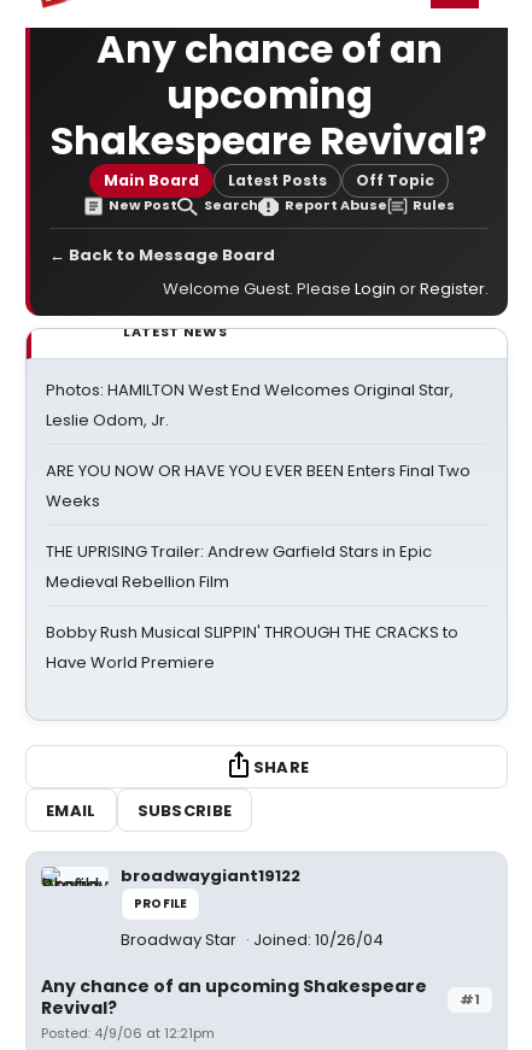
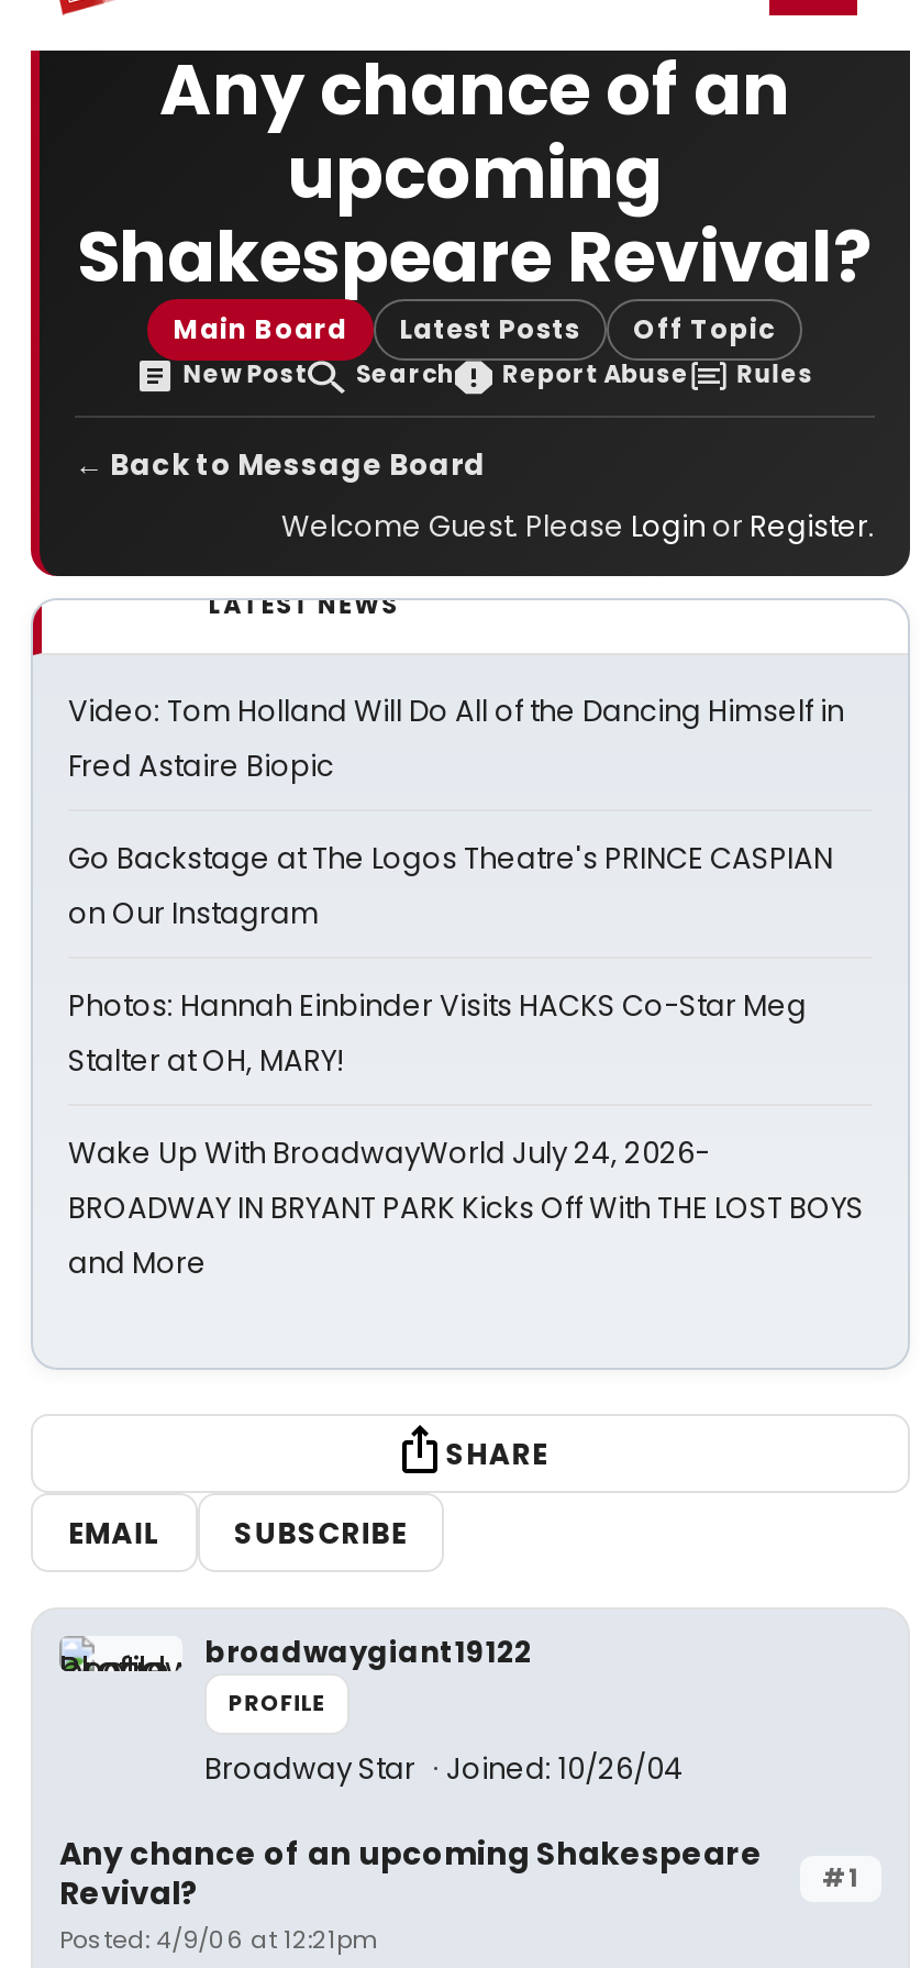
[46,379,454,432] Photos: HAMILTON West End Welcomes Original Star, | Leslie Odom, Jr. -> [68,690,844,787] Video: Tom Holland Will Do All of the Dancing Himself in | Fred Astaire Biopic
[46,459,470,512] ARE YOU NOW OR HAVE YOU EVER BEEN Enters Final Two | Weeks -> [68,838,833,935] Go Backstage at The Logos Theatre's PRINCE CASPIAN | on Our Instagram
[46,540,432,593] THE UPRISING Trailer: Andrew Garfield Stars in Epic | Medieval Rebellion Film -> [68,985,807,1082] Photos: Hannah Einbinder Visits HACKS Co-Star Meg | Stalter at OH, MARY!
[46,621,458,674] Bobby Rush Musical SLIPPIN' THROUGH THE CRACKS to | Have World Premiere -> [68,1132,864,1284] Wake Up With BroadwayWorld July 24, 2026- | BROADWAY IN BRYANT PARK Kicks Off With THE LOST BOYS | and More

